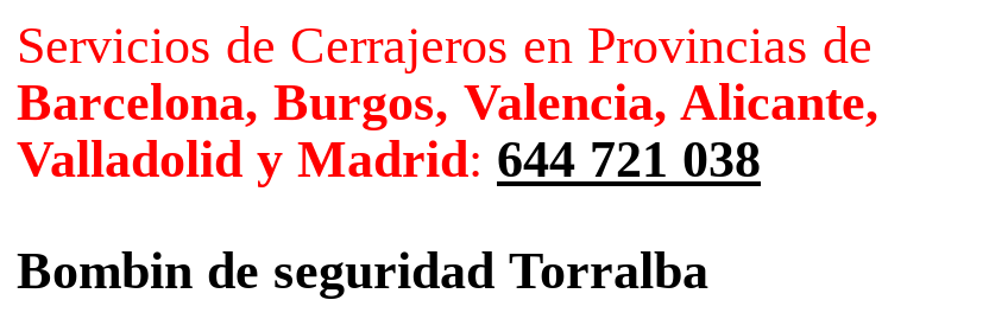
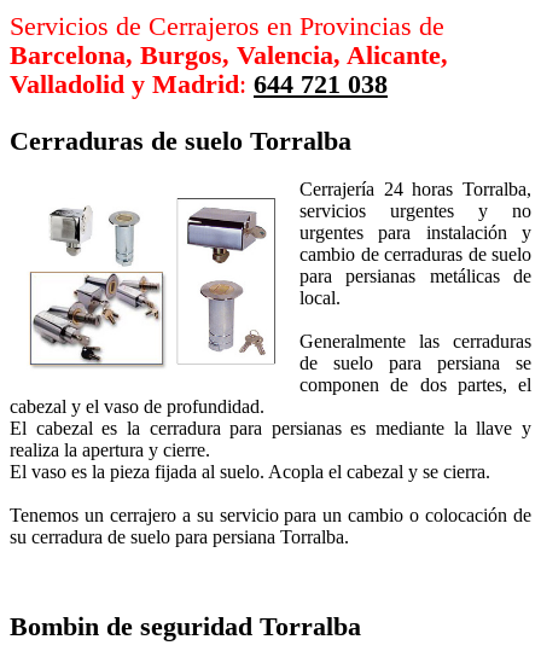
none -> [10,125,531,547] [image] | Cerraduras de suelo Torralba | Cerrajería 24 horas Torralba, | servicios urgentes y no | urgentes para instalación y | cambio de cerraduras de suelo | para persianas metálicas de | local. | Generalmente las cerraduras | de suelo para persiana se | componen de dos partes, el | cabezal y el vaso de profundidad. | El cabezal es la cerradura para persianas es mediante la llave y | realiza la apertura y cierre. | El vaso es la pieza fijada al suelo. Acopla el cabezal y se cierra. | Tenemos un cerrajero a su servicio para un cambio o colocación de | su cerradura de suelo para persiana Torralba.
none -> [29,205,165,368] [image]

